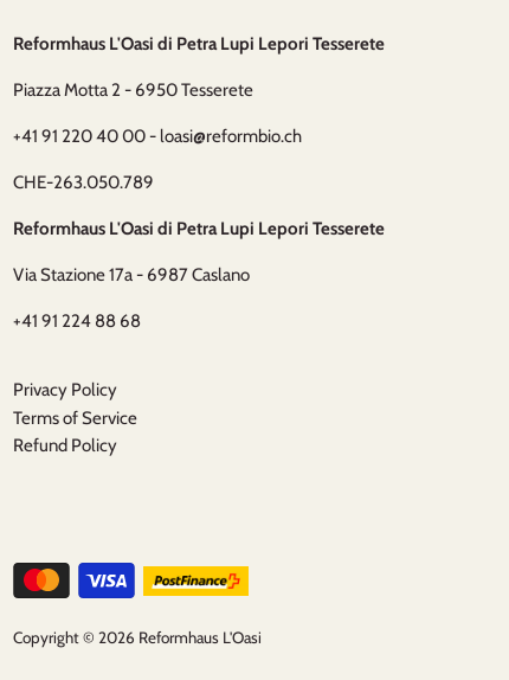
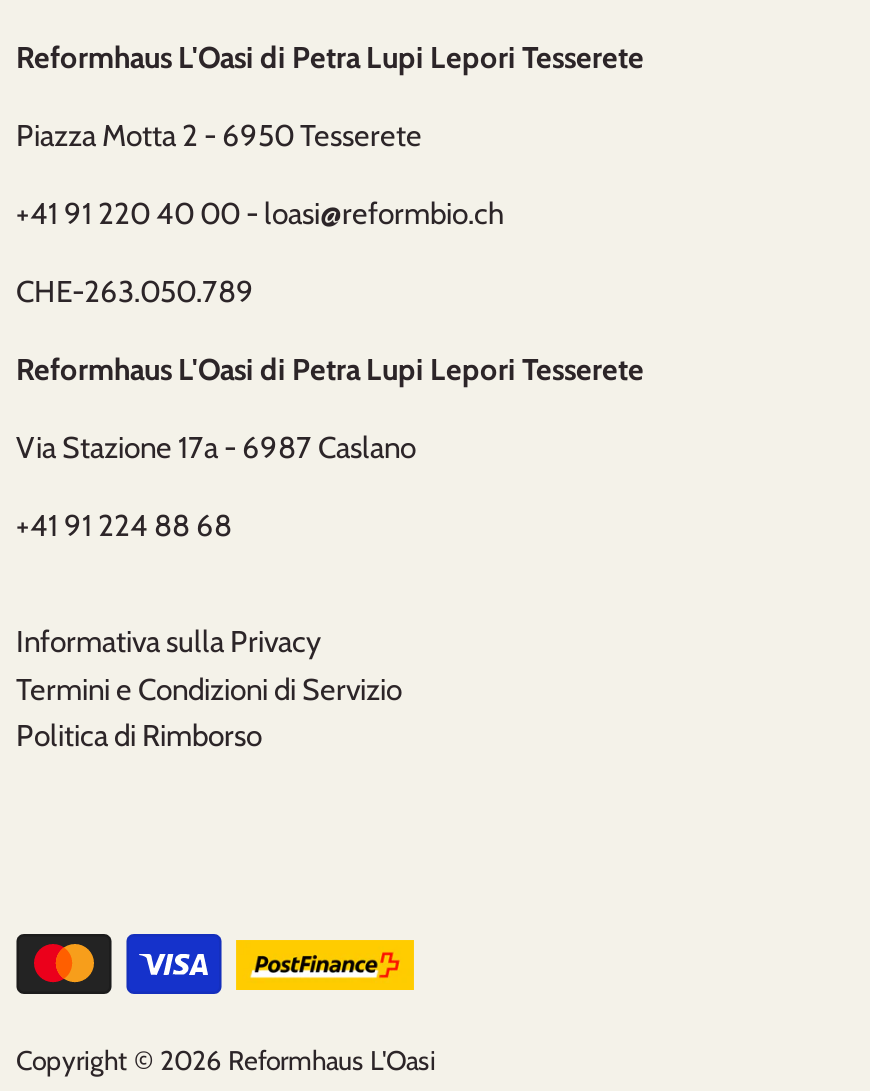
[13,379,137,456] Privacy Policy | Terms of Service | Refund Policy -> [16,624,402,755] Informativa sulla Privacy | Termini e Condizioni di Servizio | Politica di Rimborso

